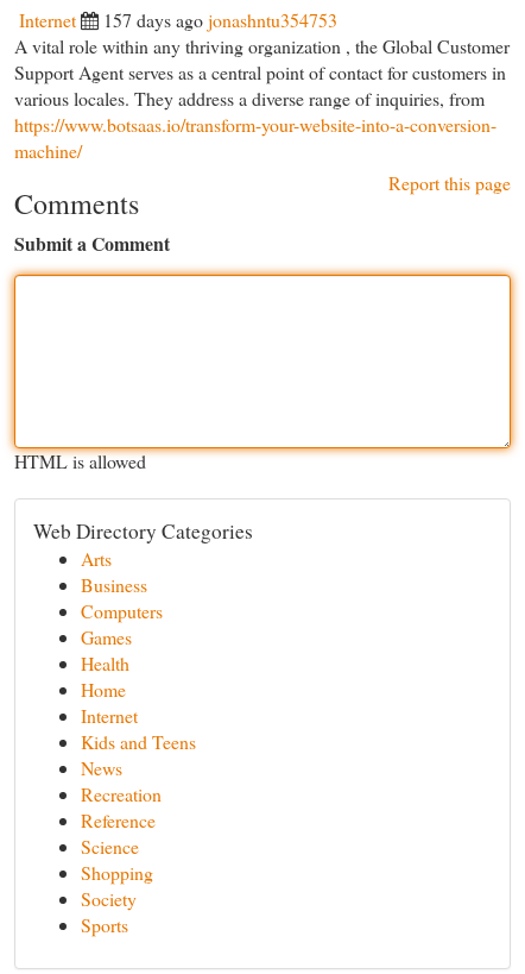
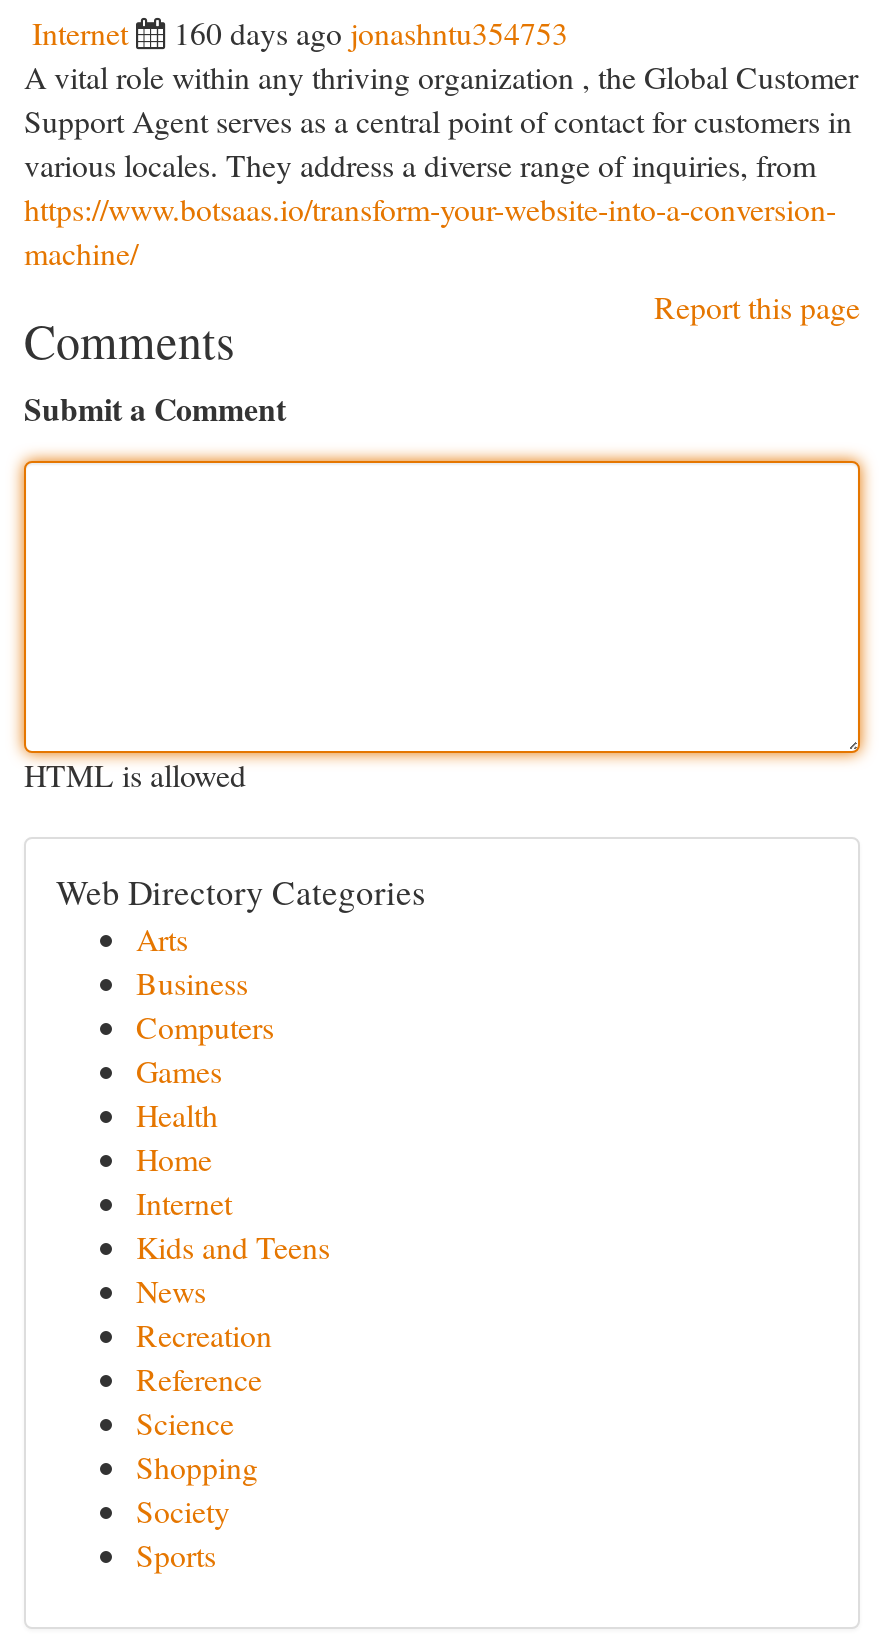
[103,7,337,32] 157 days ago jonashntu354753 -> [174,11,568,53] 160 days ago jonashntu354753

